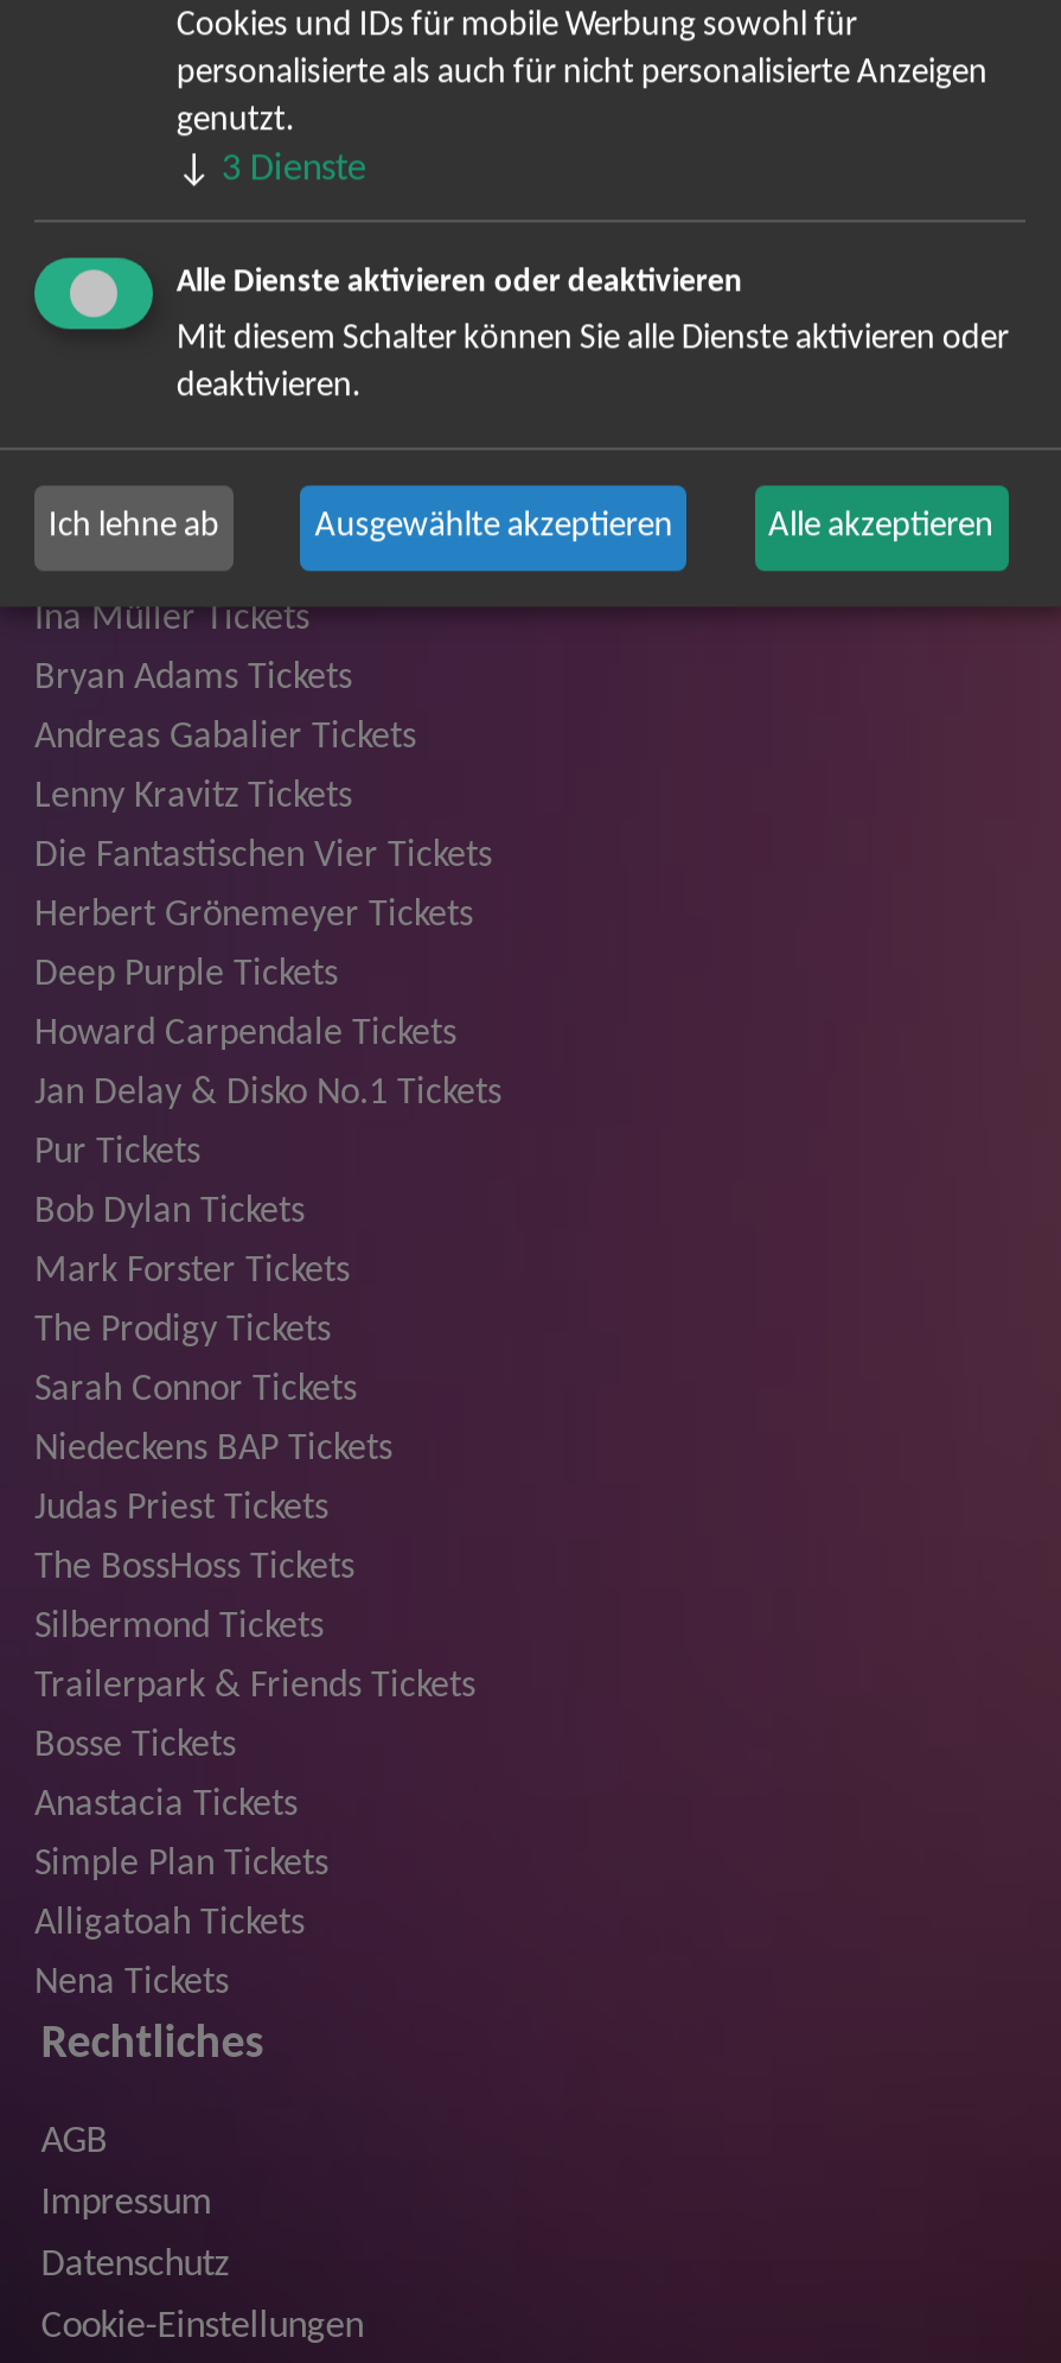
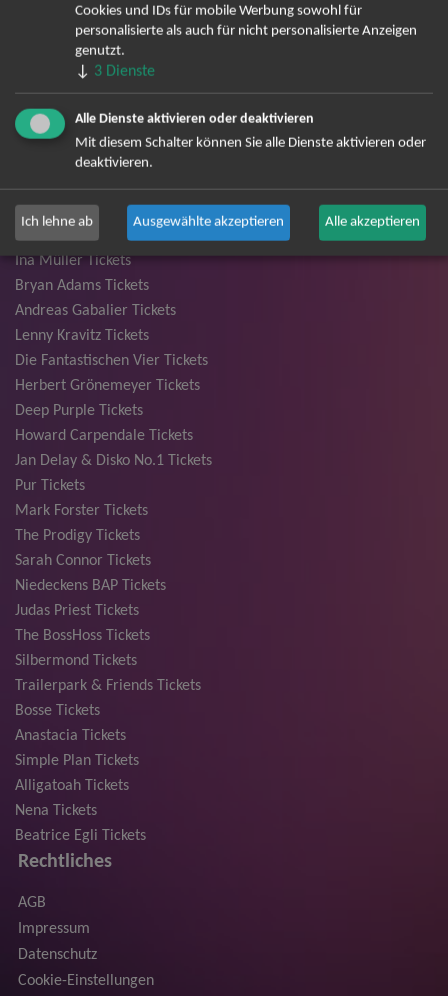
[34,1192,305,1230] Bob Dylan Tickets -> none
moved [34,1251,475,2001] -> [15,502,201,818]: Mark Forster Tickets | The Prodigy Tickets | Sarah Connor Tickets | ... | Alligatoah Tickets | Nena Tickets
none -> [15,827,146,843] Beatrice Egli Tickets

